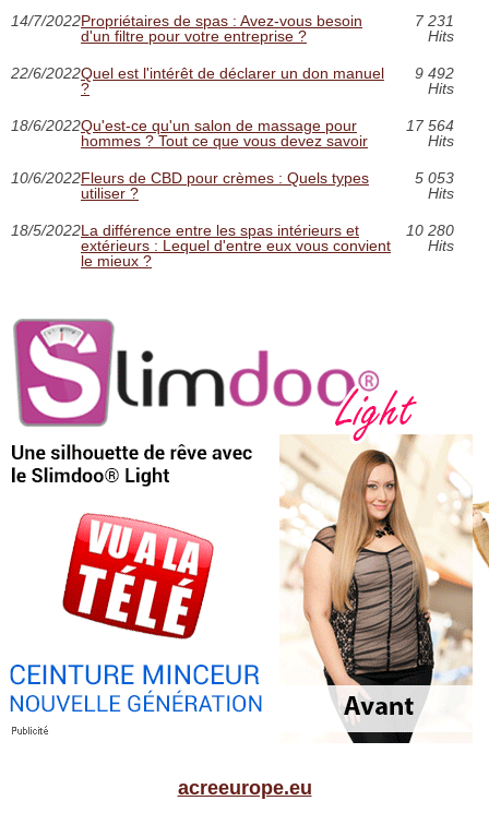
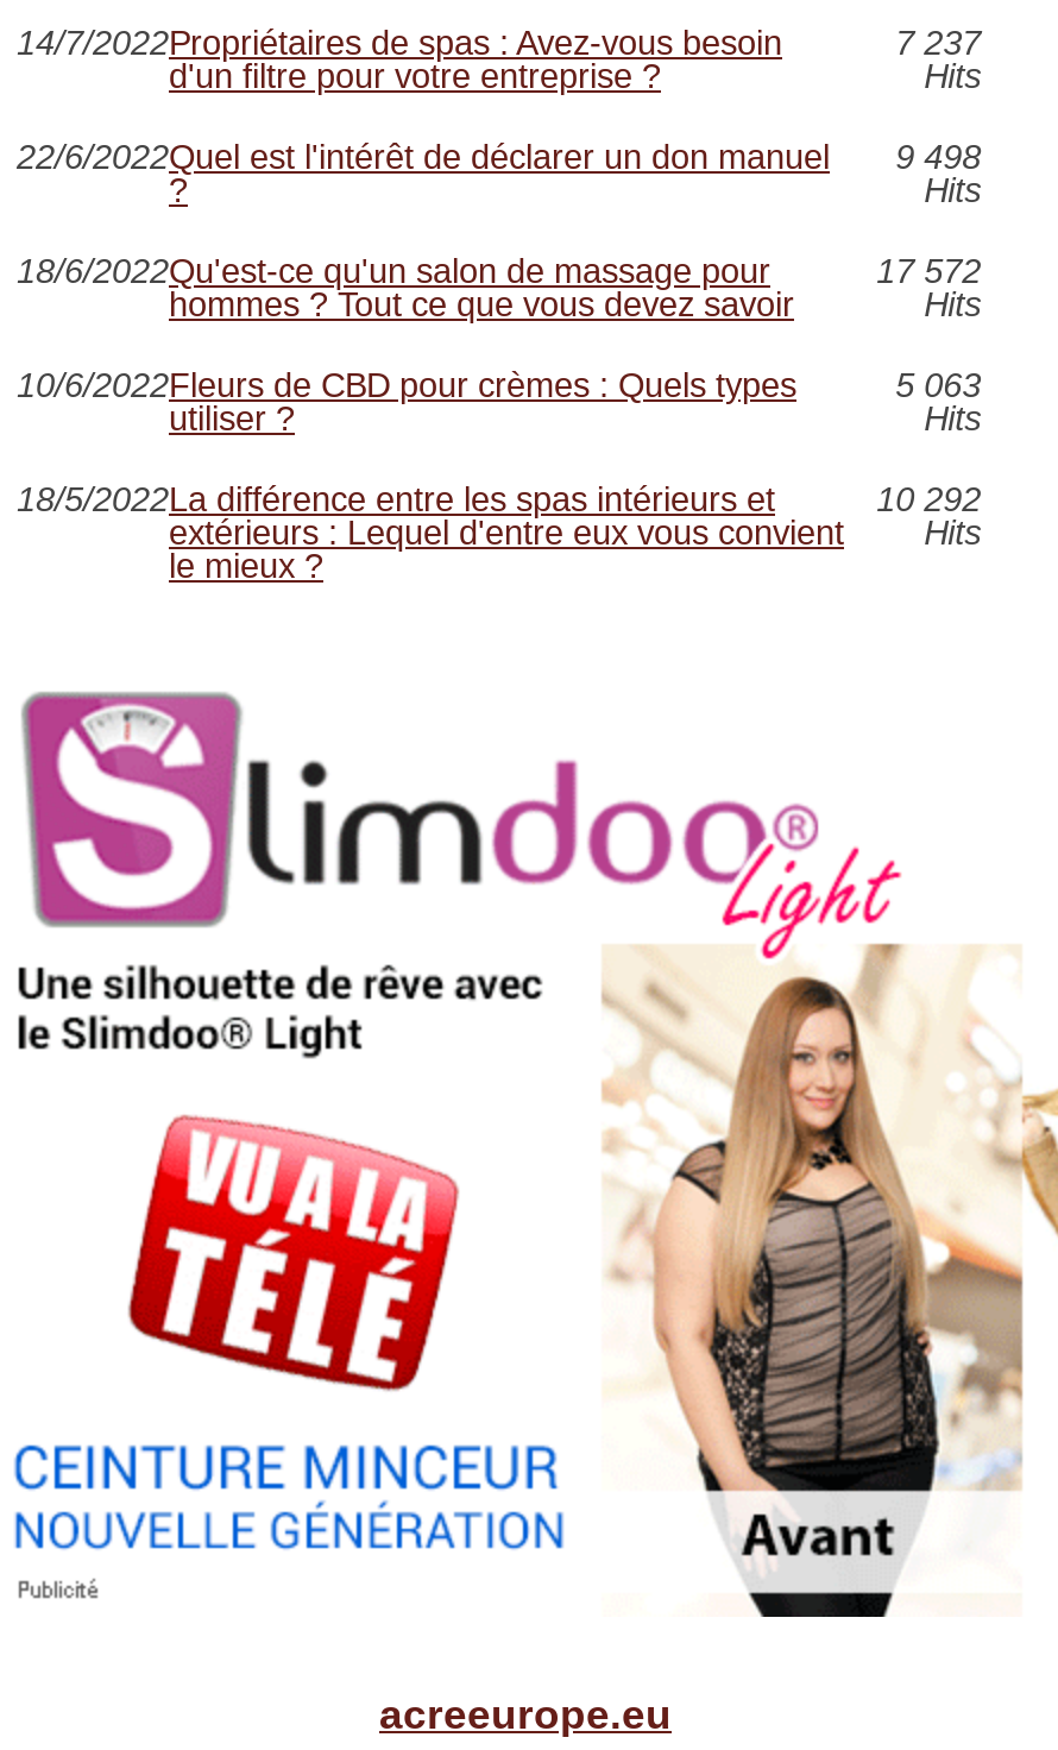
[414,12,454,30] 7 231 -> [895,24,981,63] 7 237
[11,65,454,82] 22/6/2022Quel est l'intérêt de déclarer un don manuel 9 492 -> [17,139,981,177] 22/6/2022Quel est l'intérêt de déclarer un don manuel 9 498
[406,117,454,135] 17 564 -> [876,253,981,291] 17 572
[414,169,454,187] 5 053 -> [895,367,981,405] 5 063
[406,222,454,239] 10 280 -> [876,481,981,519] 10 292

